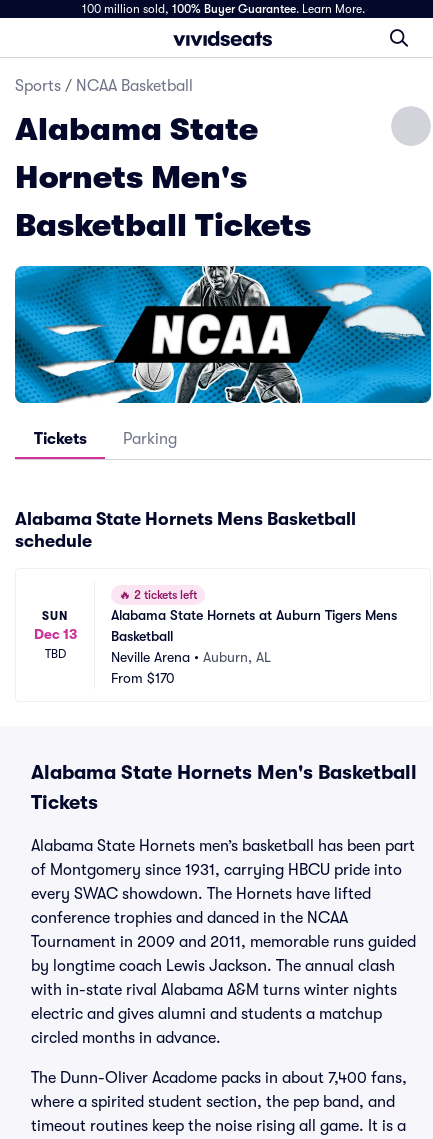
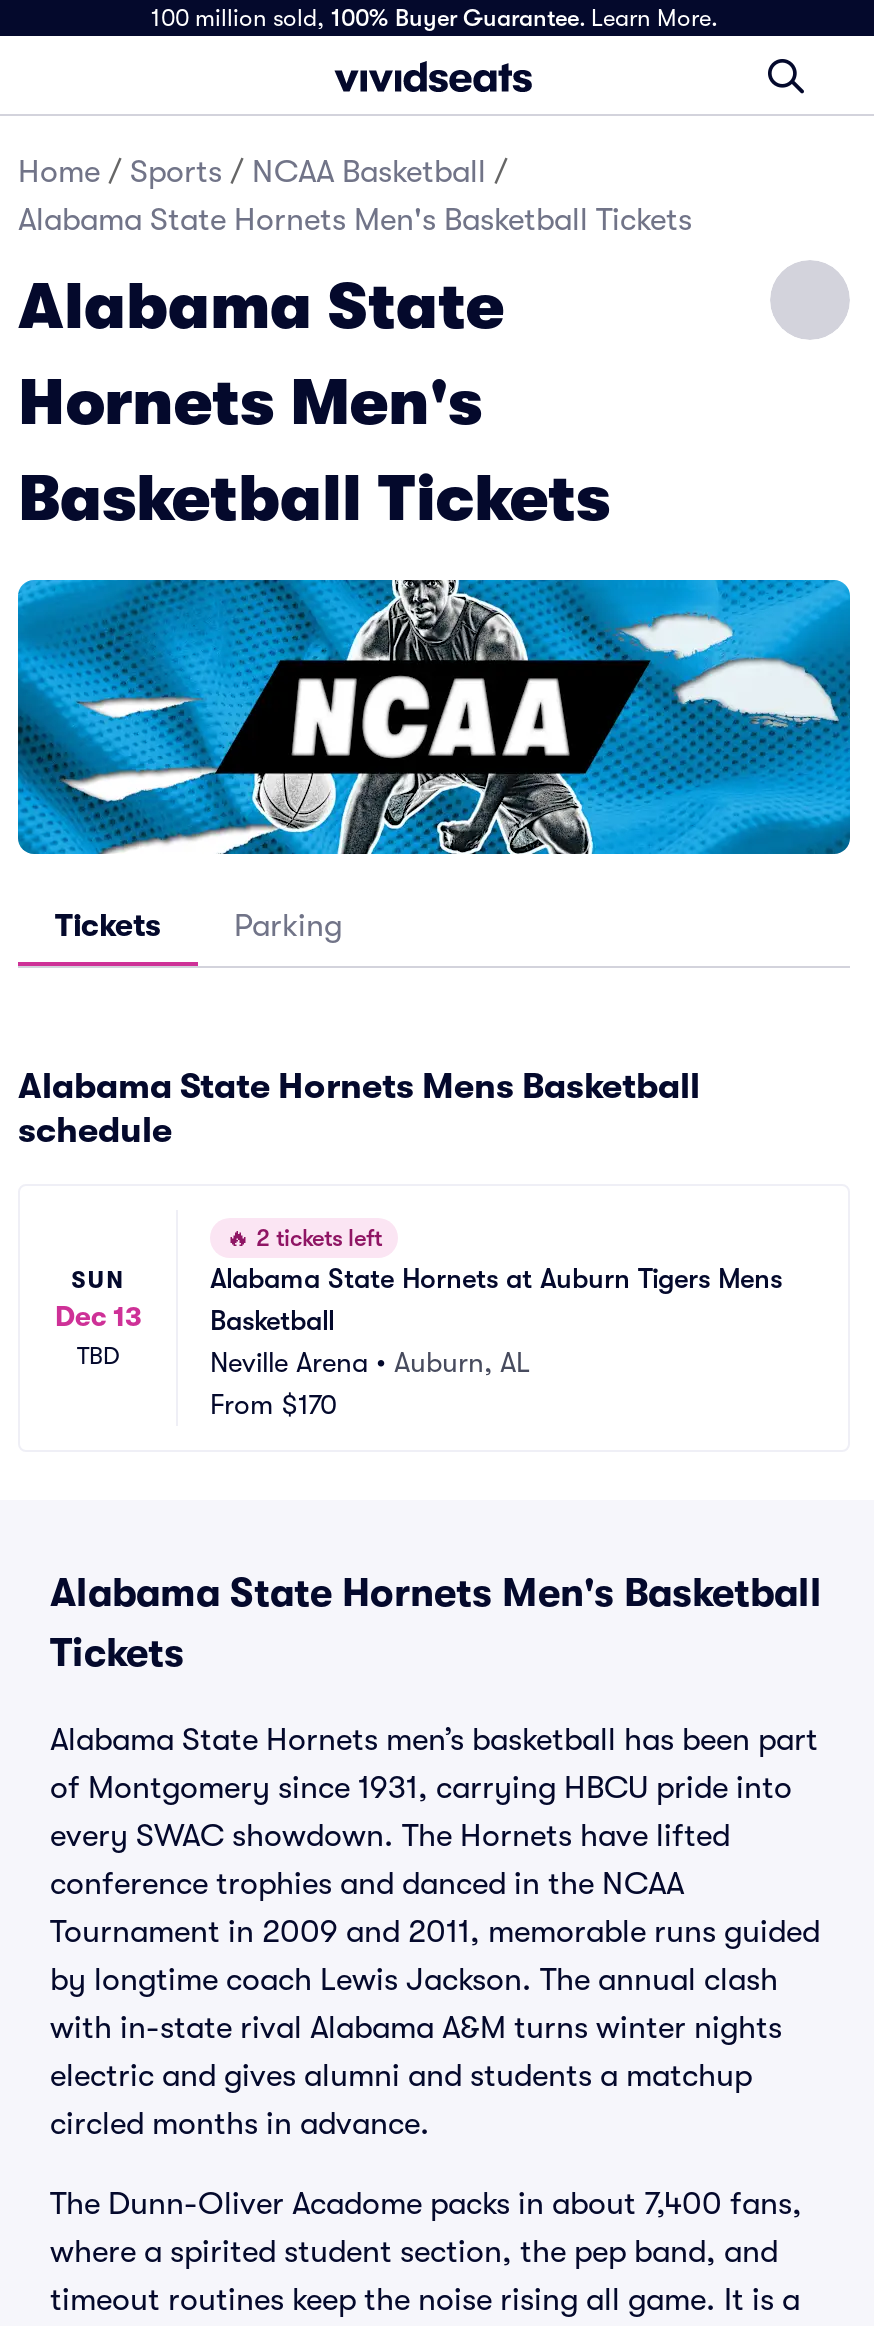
[15,77,193,95] Sports / NCAA Basketball -> [18,154,692,238] Home / Sports / NCAA Basketball / | Alabama State Hornets Men's Basketball Tickets

